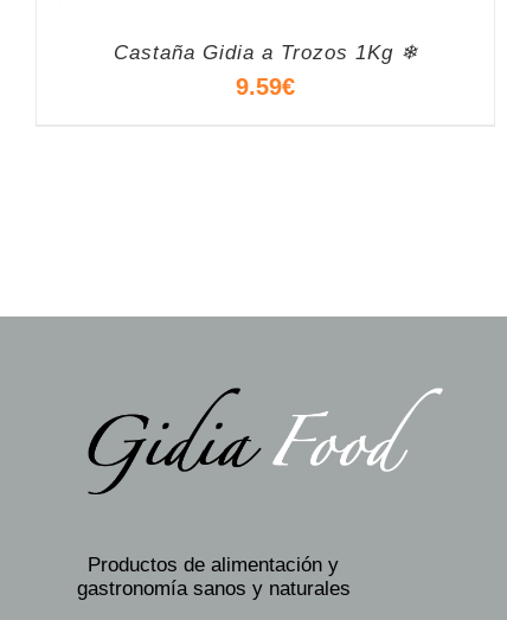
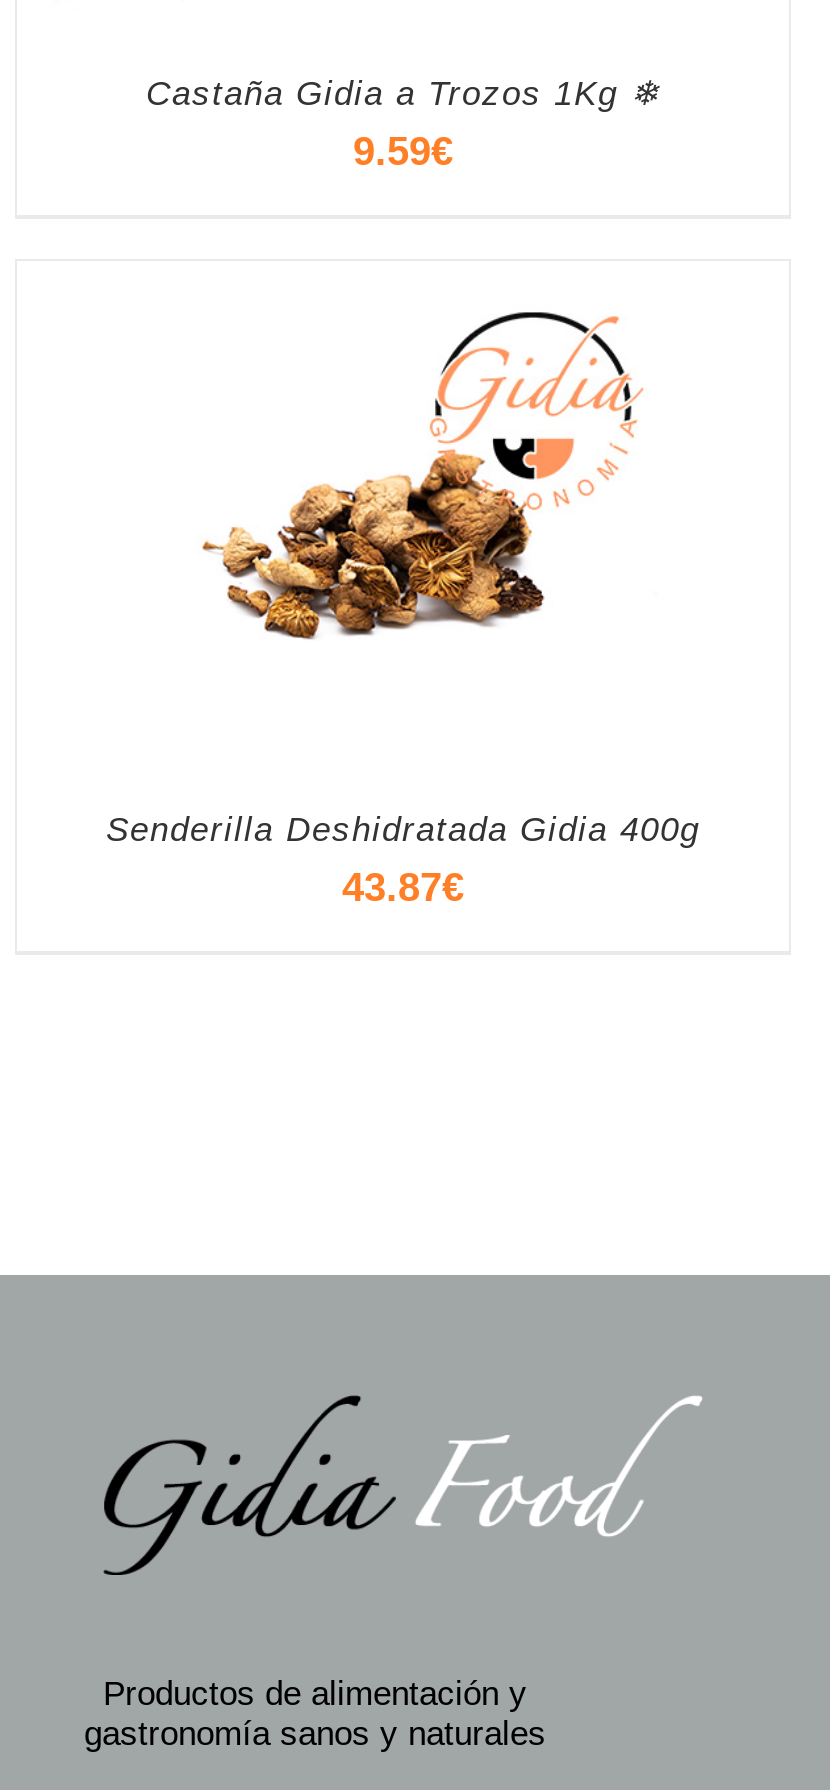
none -> [106,811,700,909] Senderilla Deshidratada Gidia 400g | 43.87€
none -> [201,310,643,642] [image]

